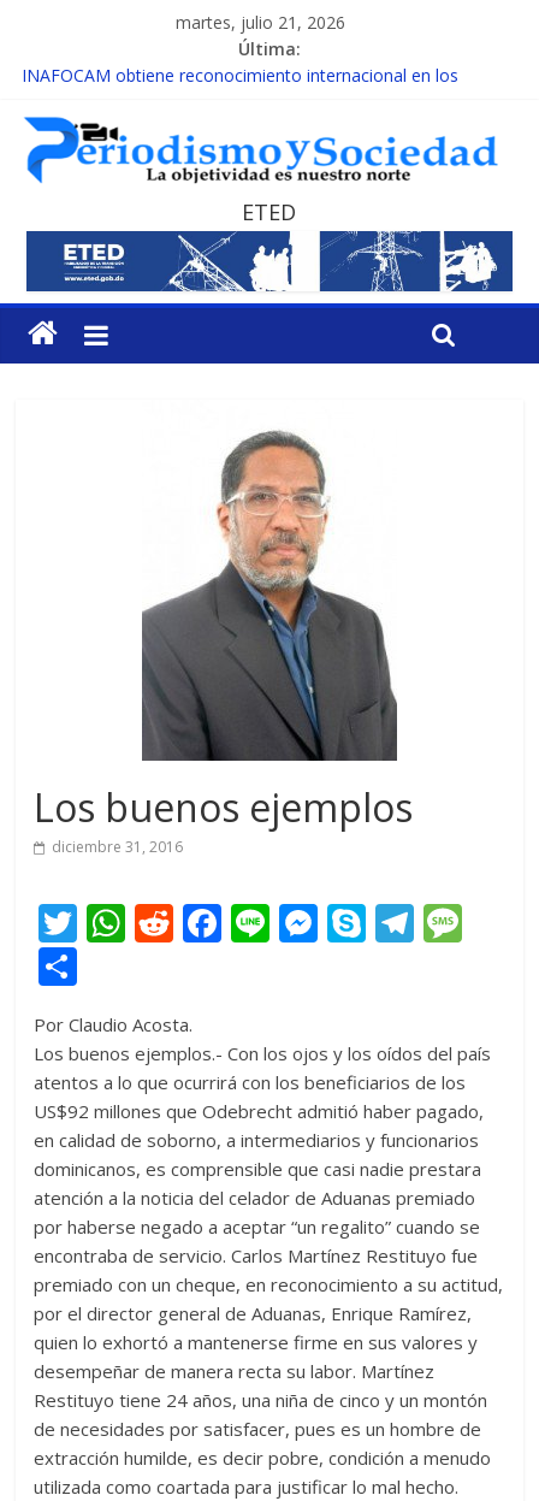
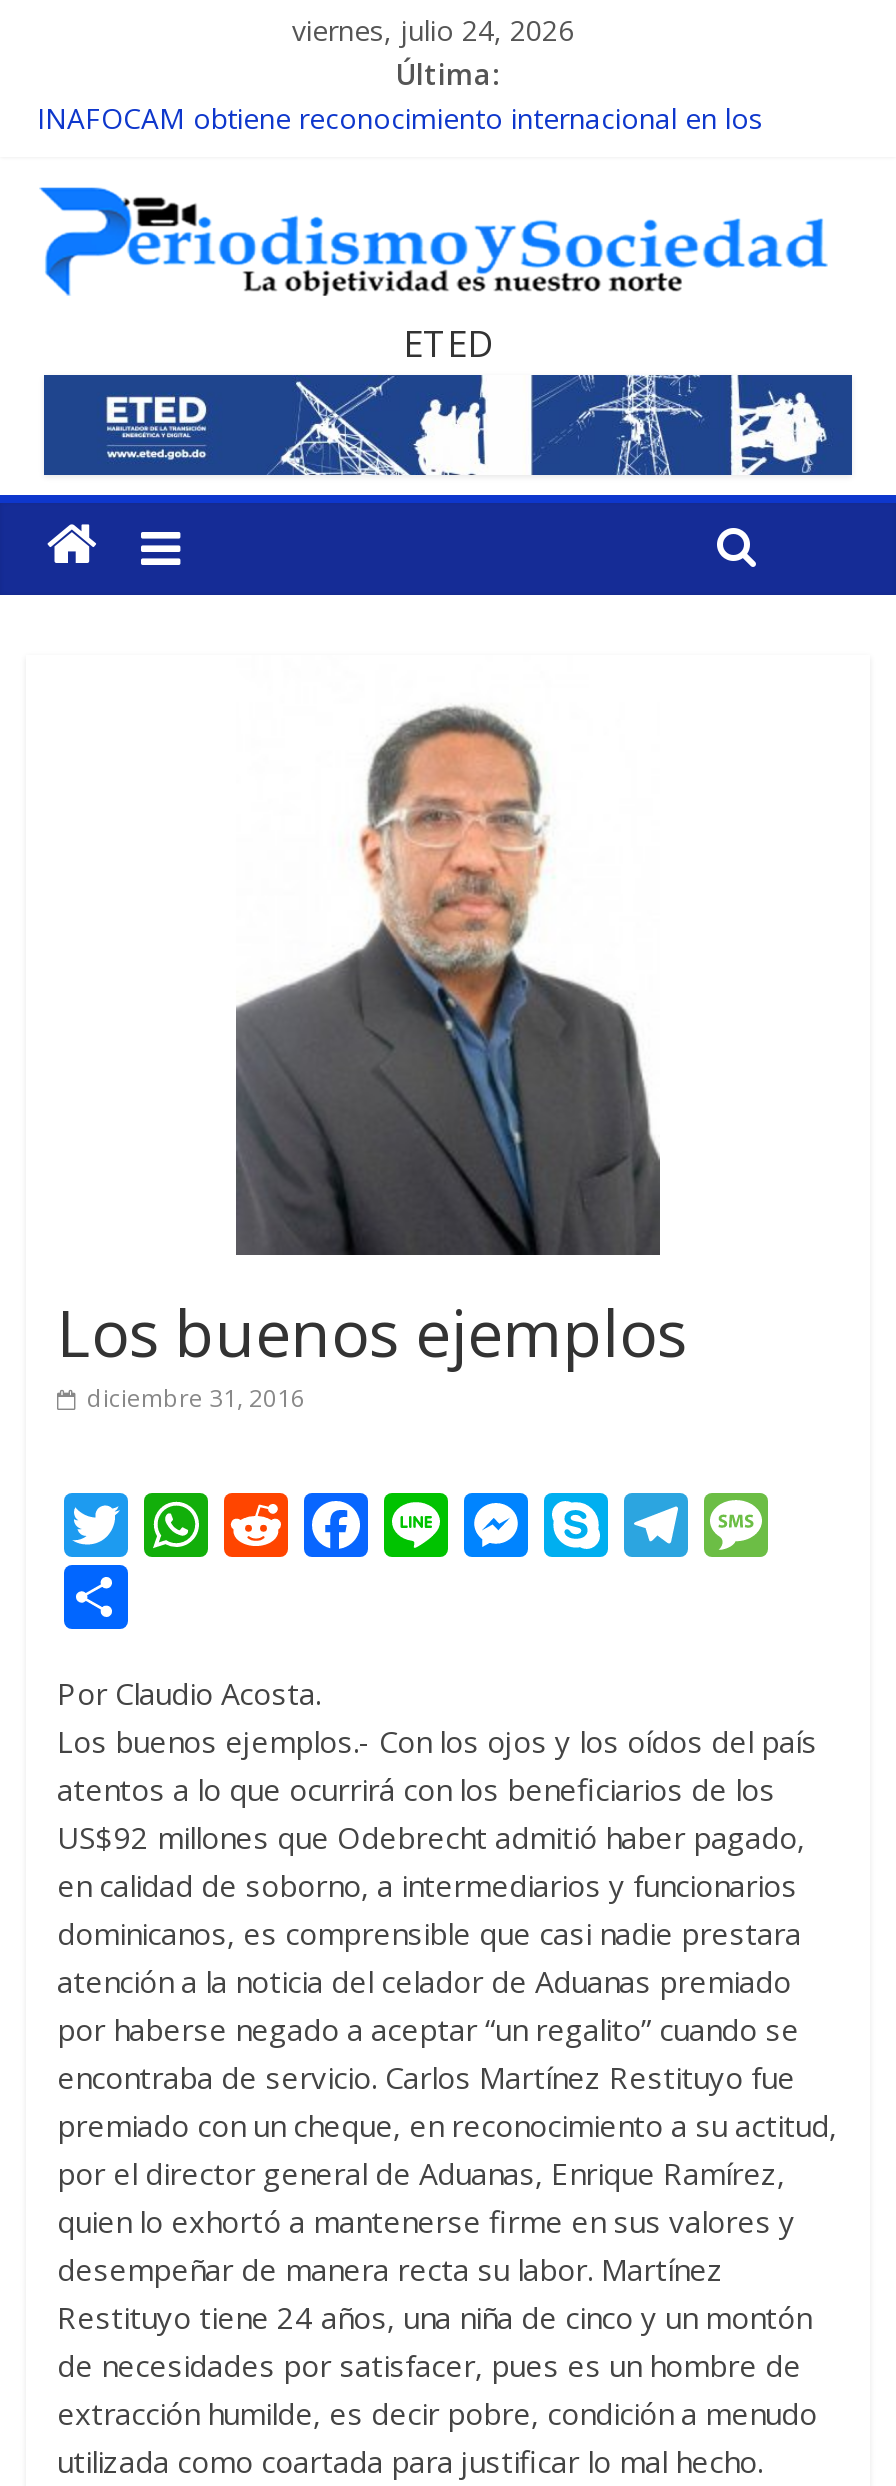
[176,11,345,34] martes, julio 21, 2026 -> [292,11,574,49] viernes, julio 24, 2026

